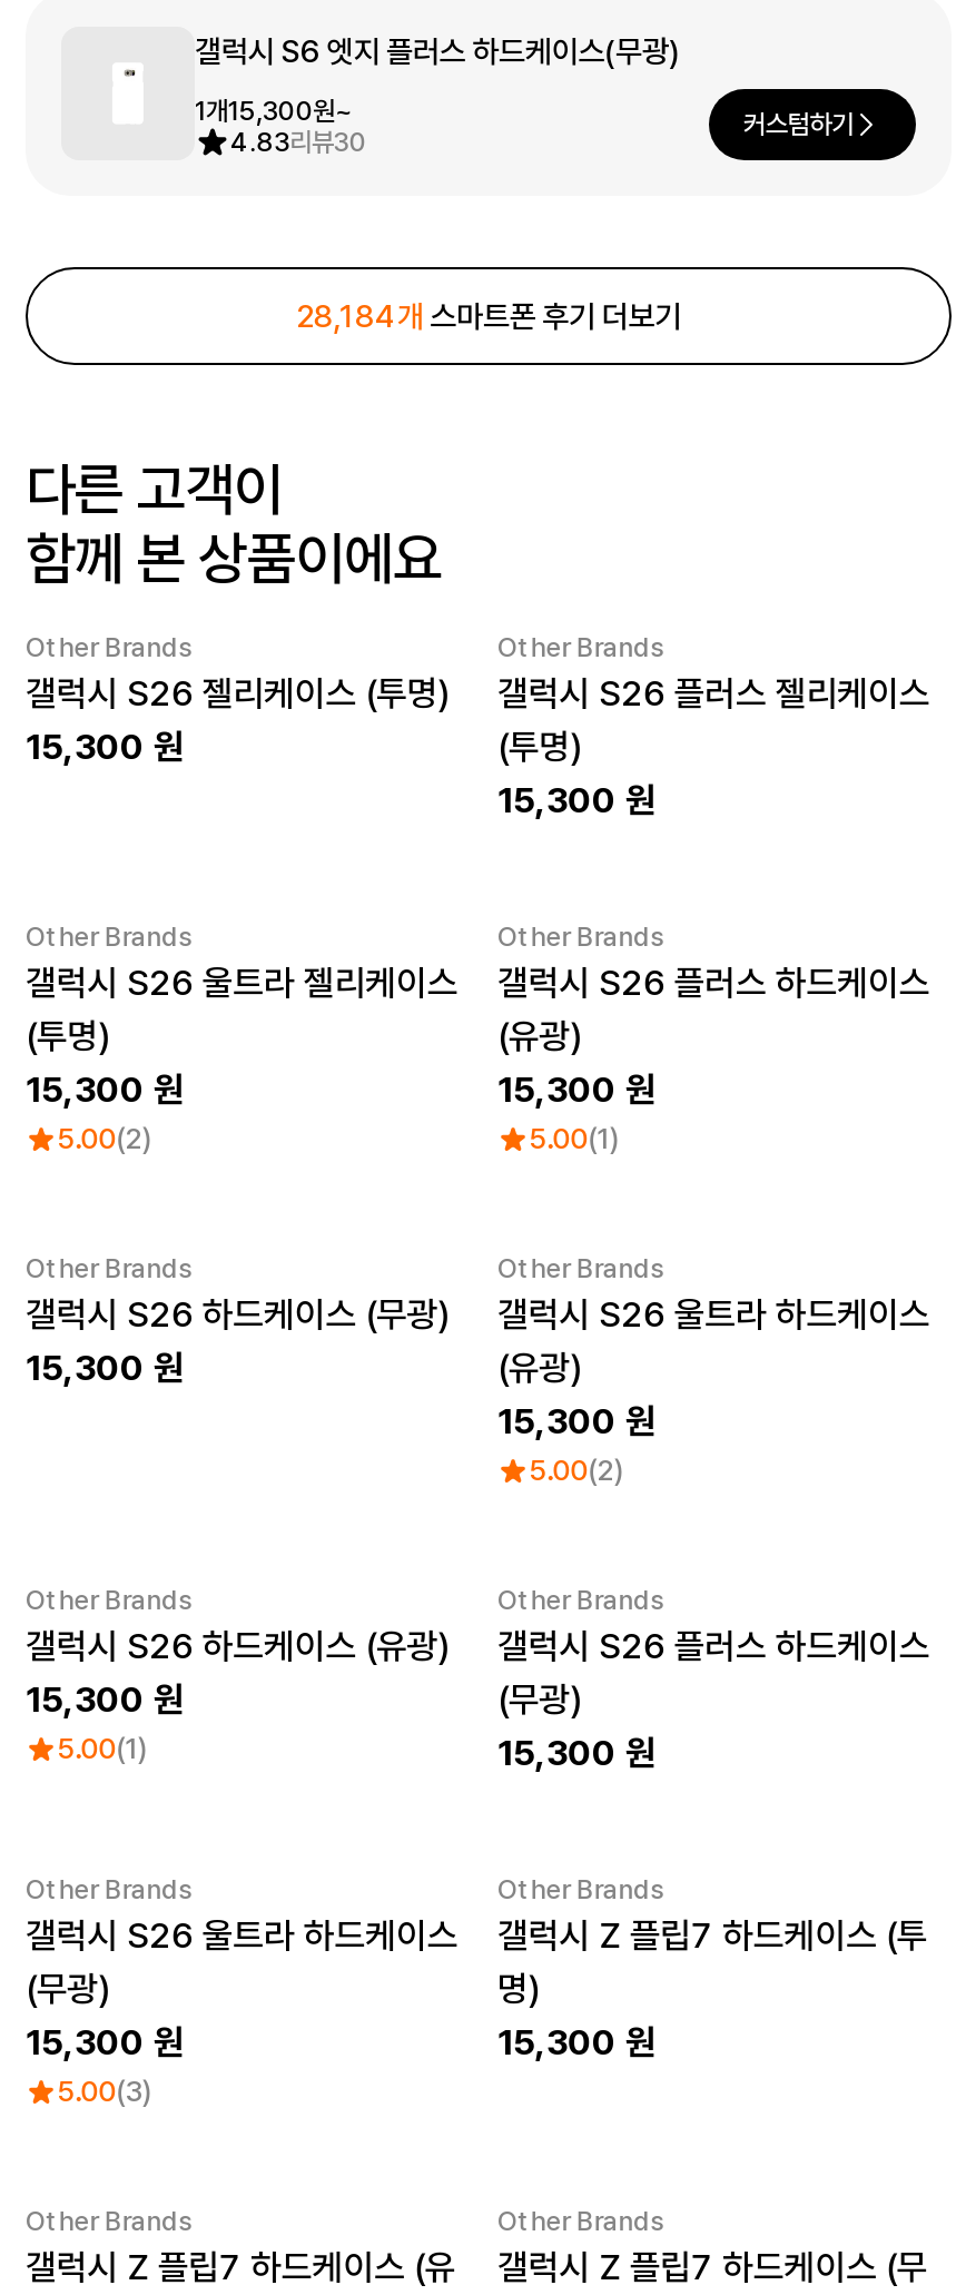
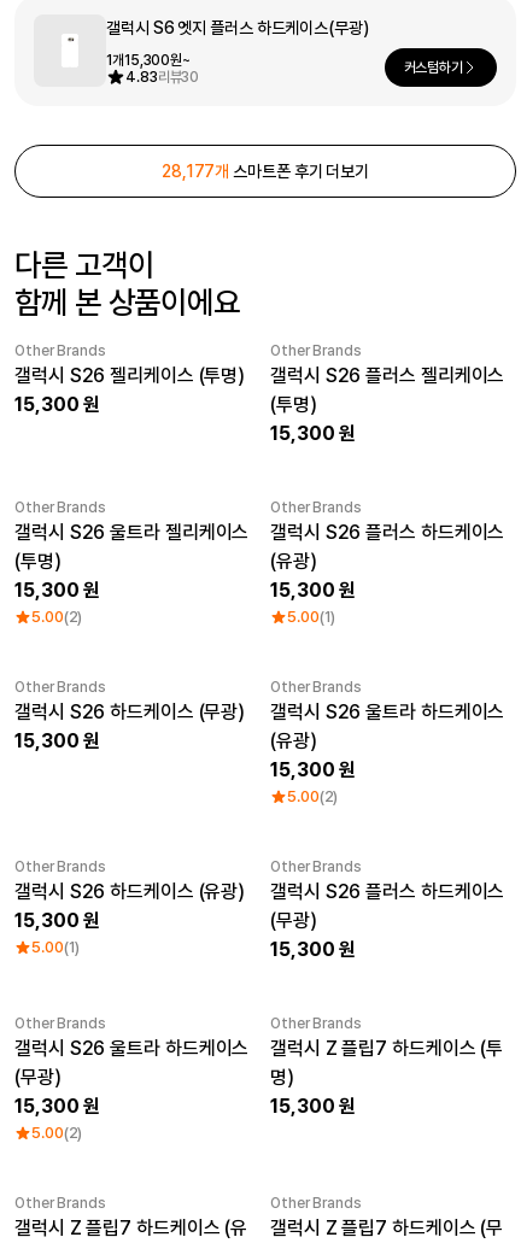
[296,298,681,334] 28,184개 스마트폰 후기 더보기 -> [161,162,369,181] 28,177개 스마트폰 후기 더보기
[57,2075,151,2108] 5.00(3) -> [31,1124,82,1142] 5.00(2)

